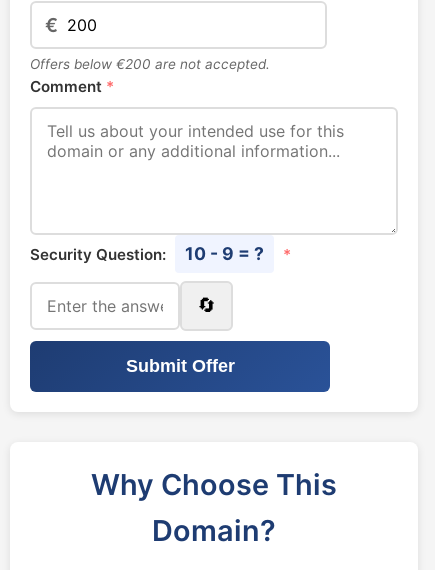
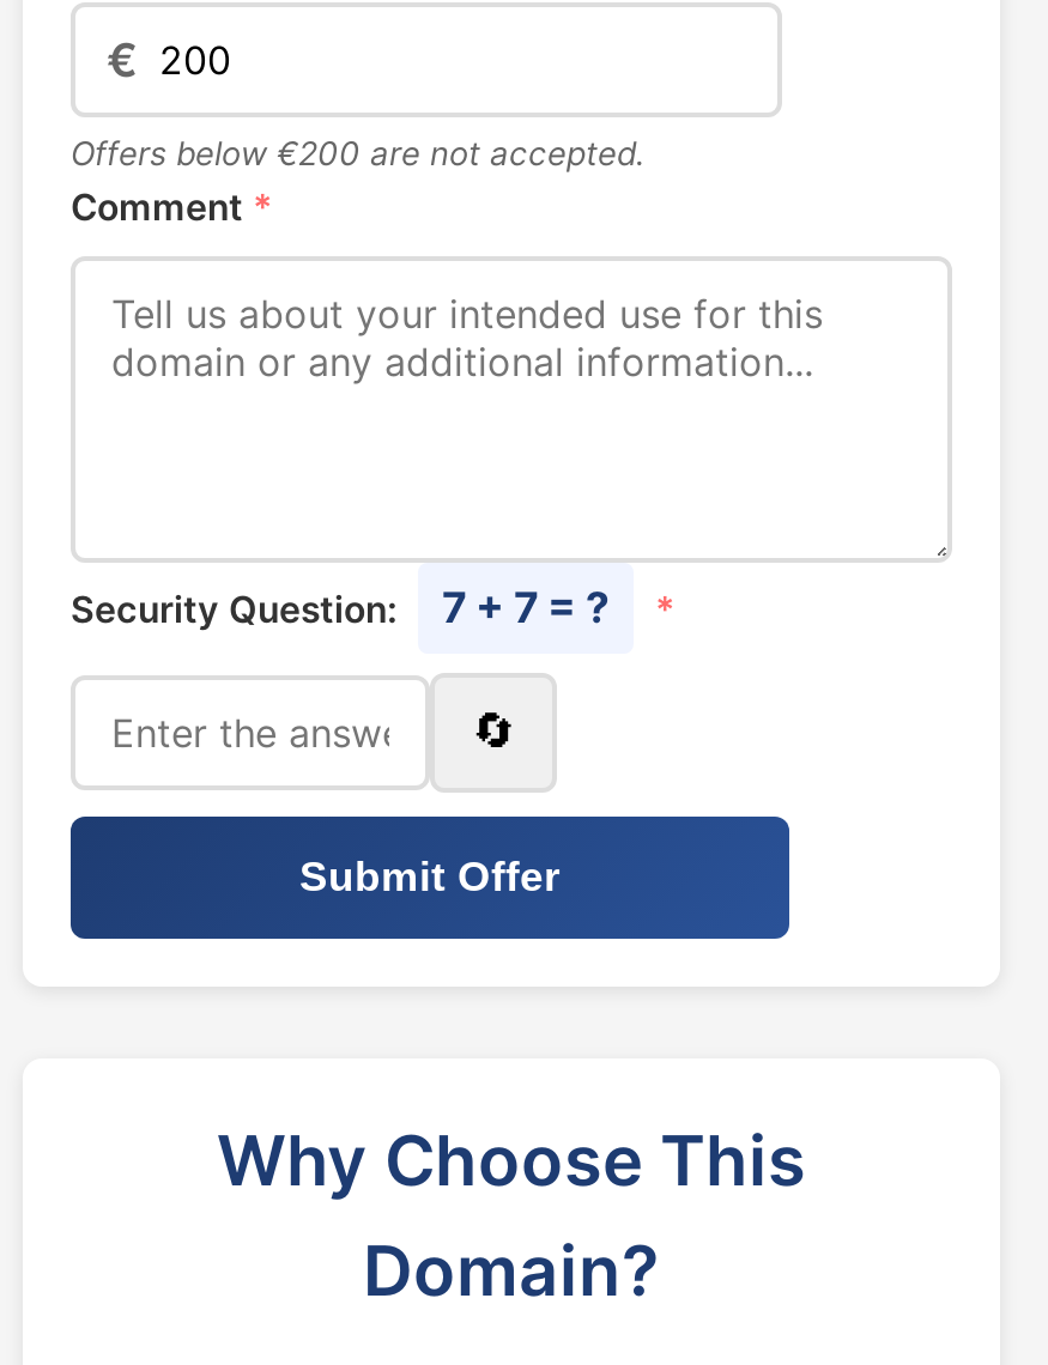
[185,243,264,264] 10 - 9 = ? -> [442,582,610,632] 7 + 7 = ?

